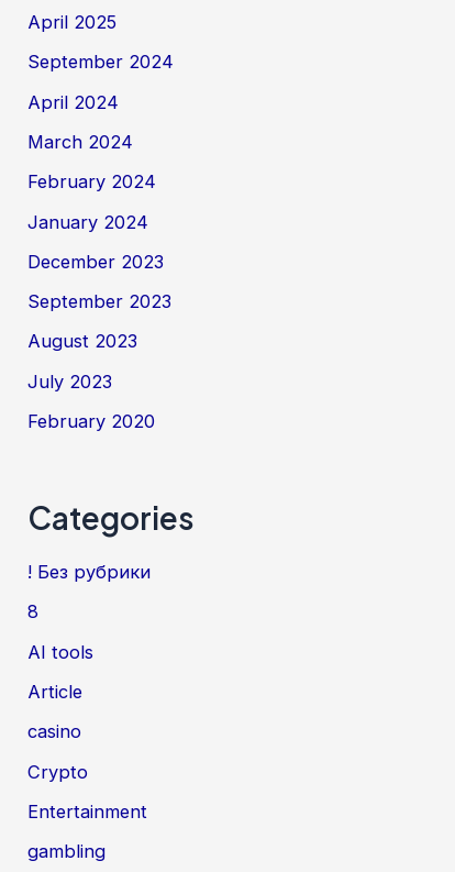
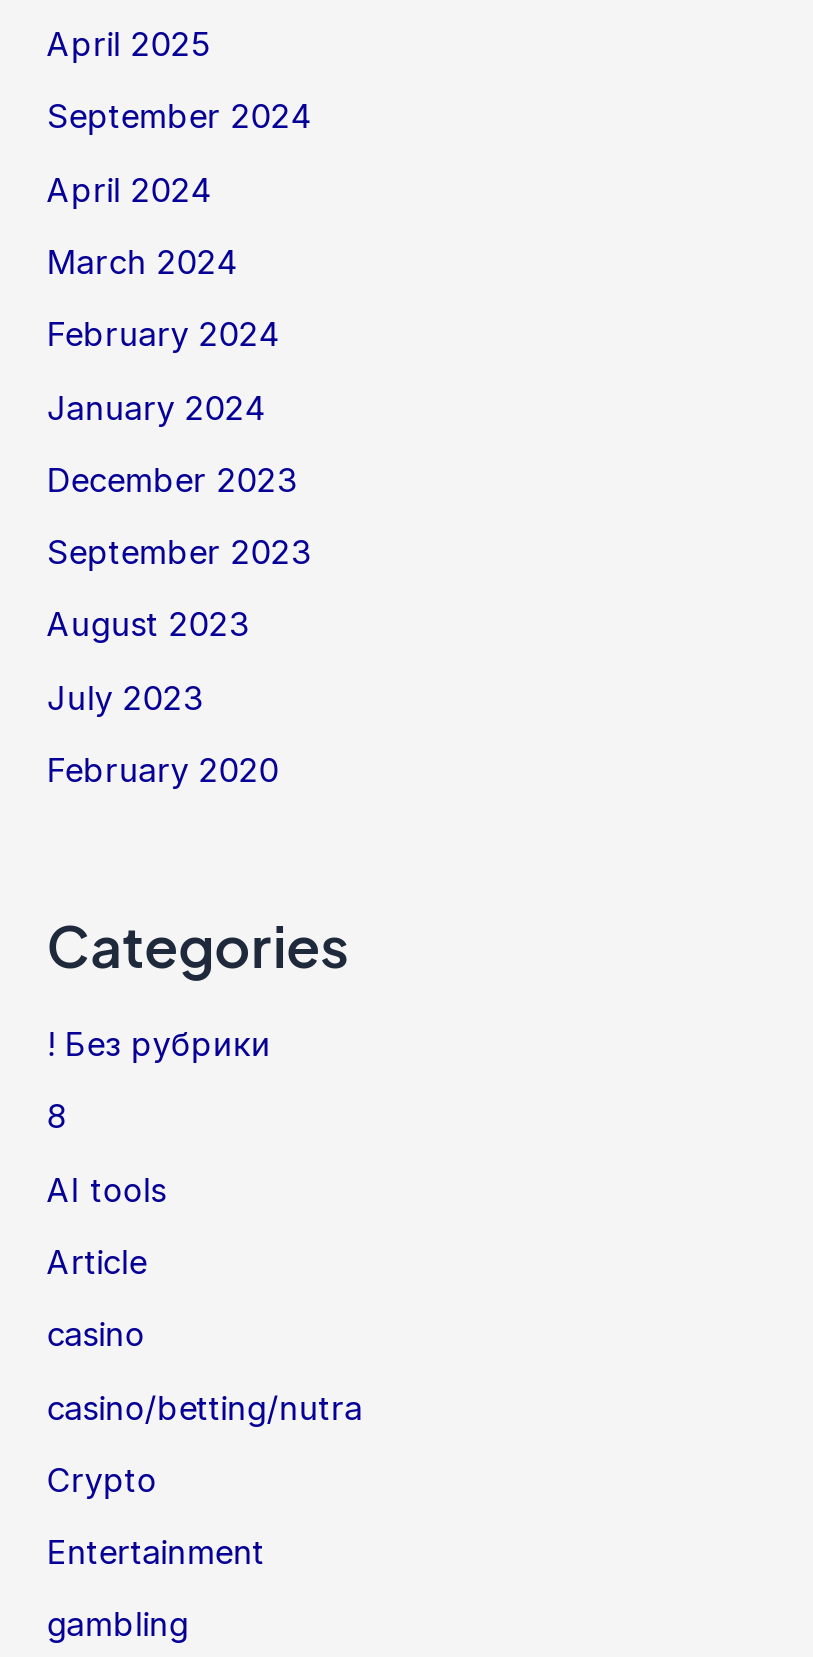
none -> [47,1387,363,1427] casino/betting/nutra

